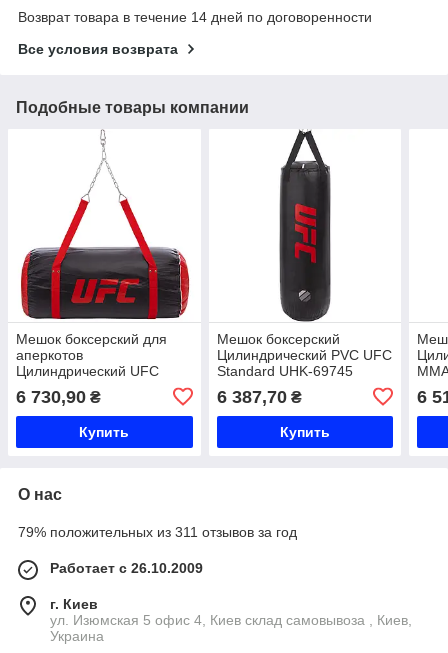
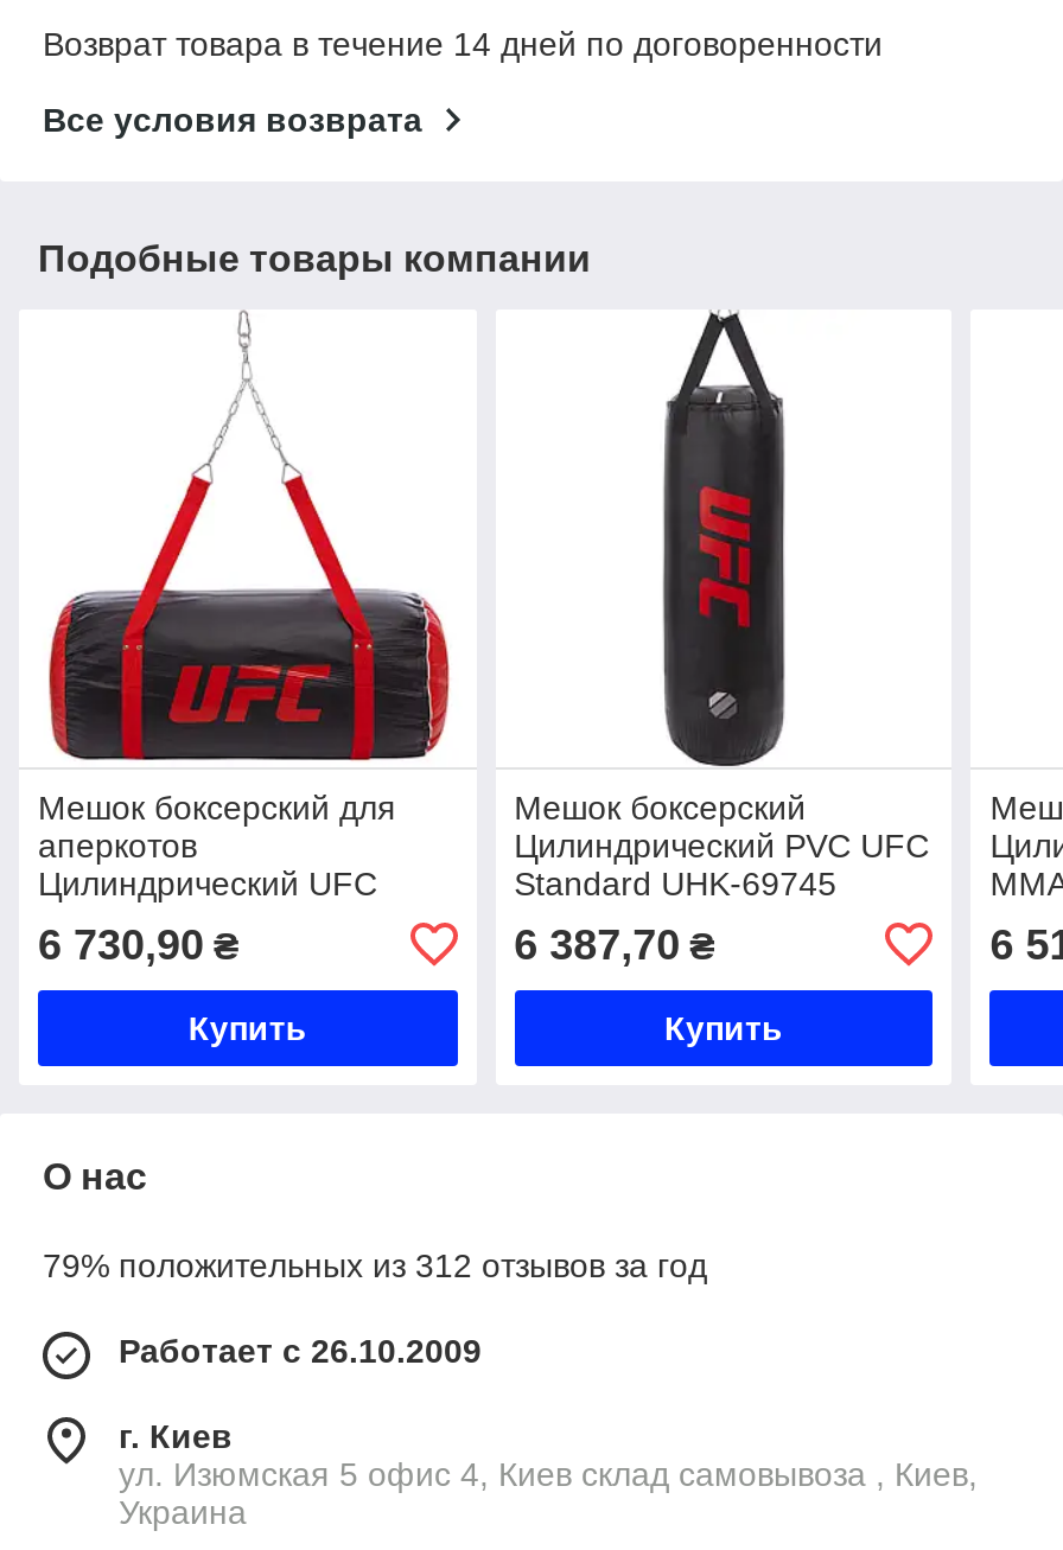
[18,524,297,540] 79% положительных из 311 отзывов за год -> [43,1246,707,1284] 79% положительных из 312 отзывов за год

